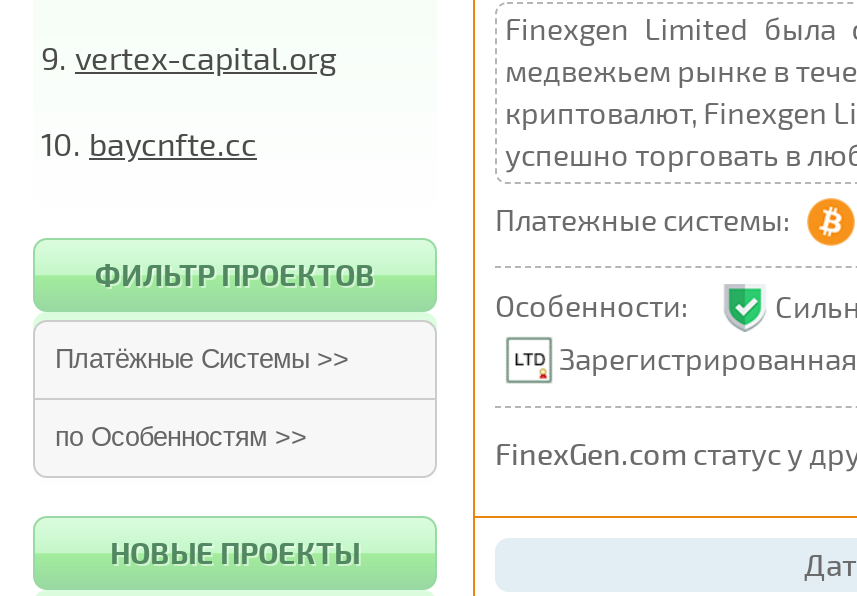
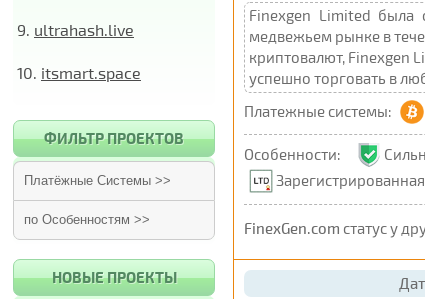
[41,38,337,76] 9. vertex-capital.org -> [17,20,134,39] 9. ultrahash.live
[41,124,257,162] 10. baycnfte.cc -> [17,63,141,82] 10. itsmart.space

